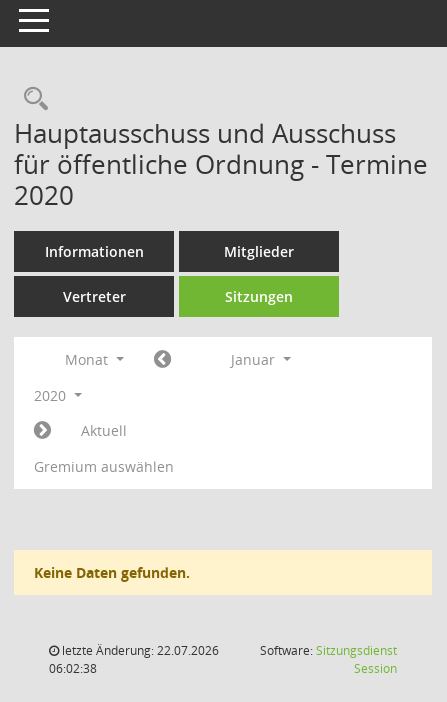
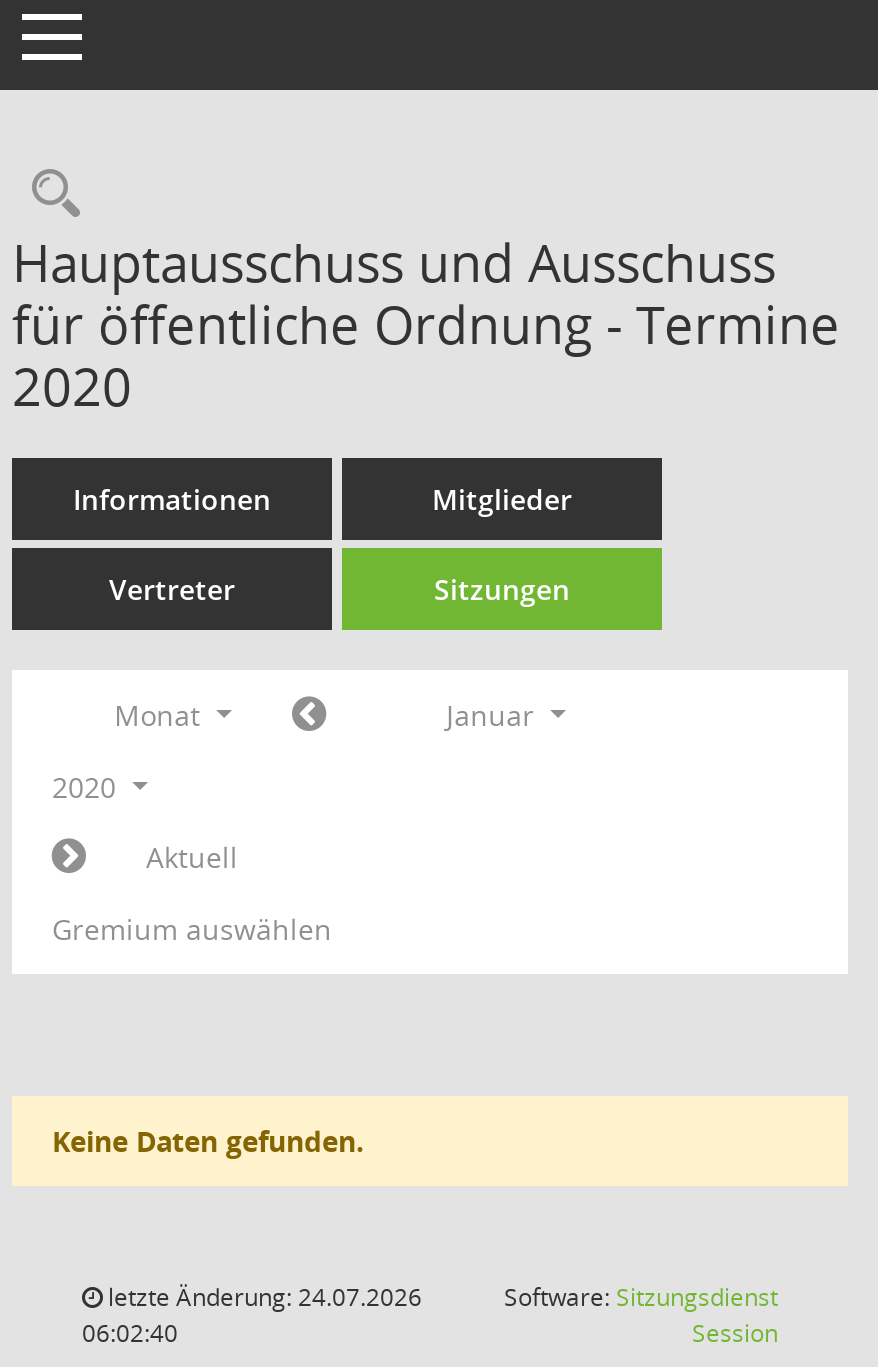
[59,642,219,659] letzte Änderung: 22.07.2026 -> [102,1280,422,1314] letzte Änderung: 24.07.2026
[49,660,97,677] 06:02:38 -> [82,1316,178,1350] 06:02:40

